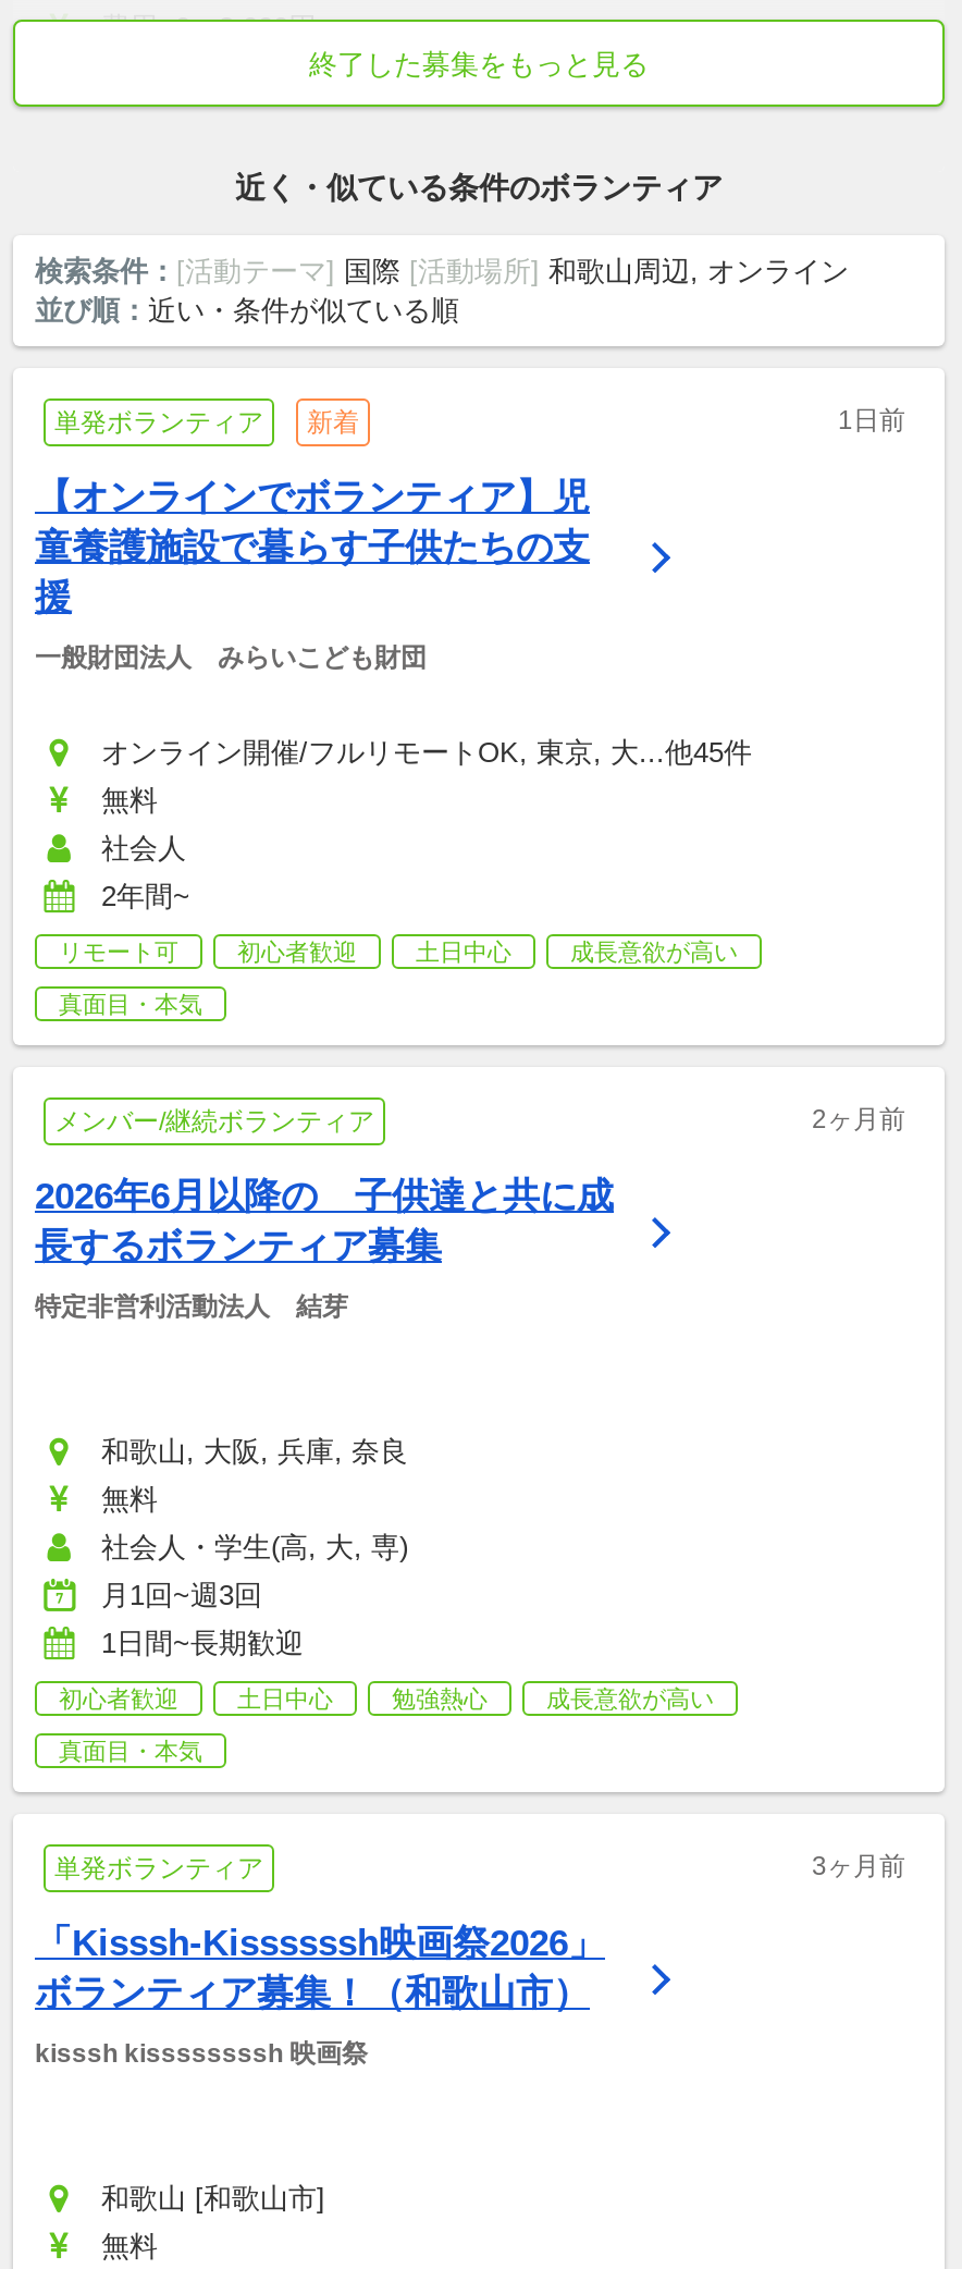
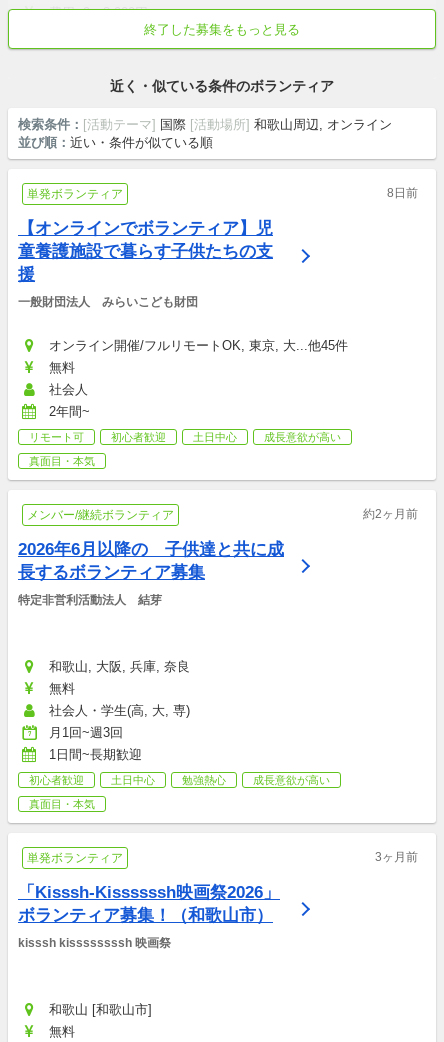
[307,404,905,437] 新着 | 1日前 -> [387,185,418,199] 8日前
[812,1103,905,1133] 2ヶ月前 -> [363,506,418,520] 約2ヶ月前

